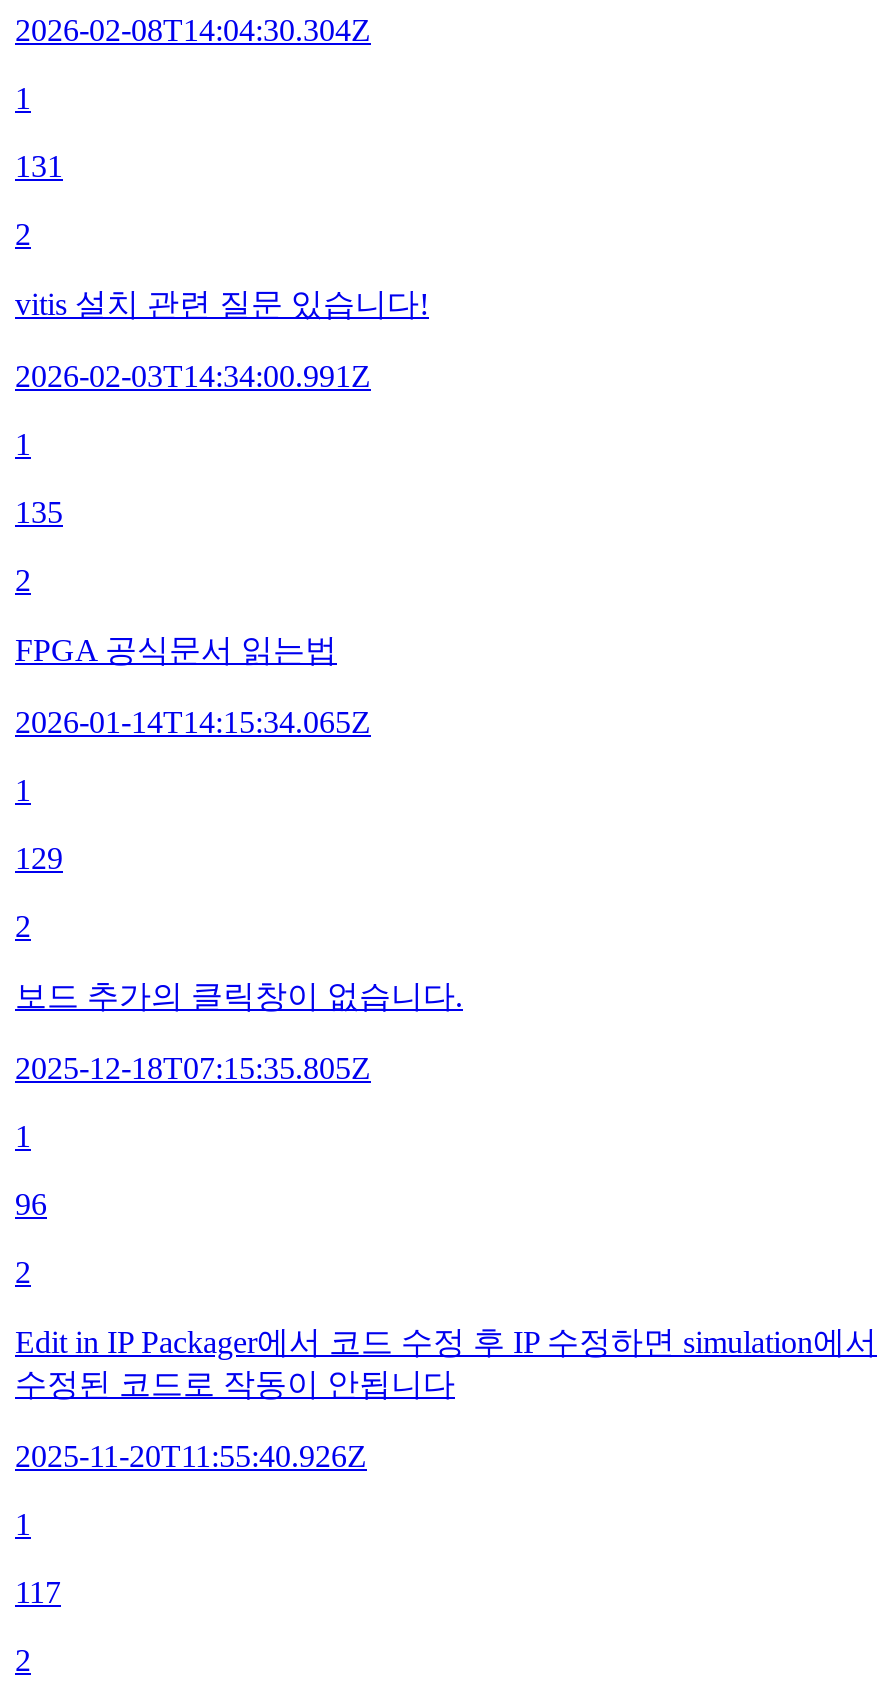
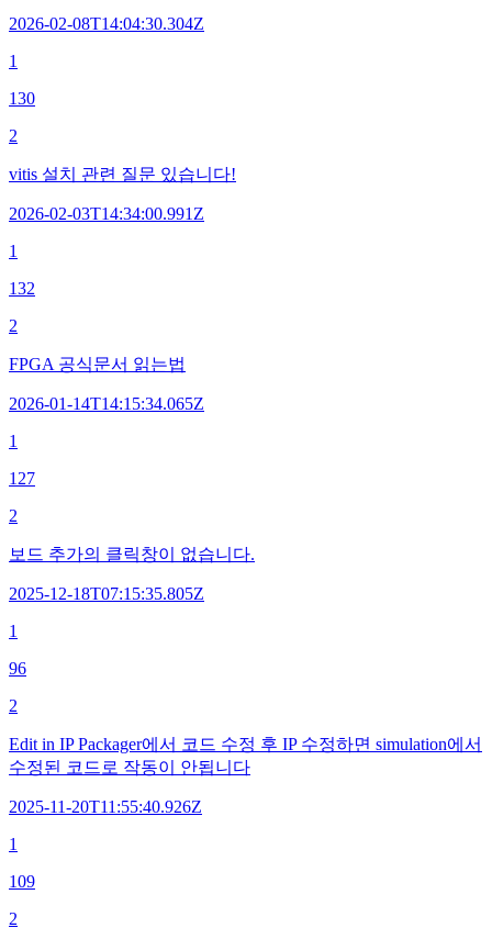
[15,149,63,183] 131 -> [9,89,35,108] 130
[15,495,63,529] 135 -> [9,279,35,298] 132
[15,841,63,875] 129 -> [9,469,35,488] 127
[15,1575,61,1609] 117 -> [9,872,35,891] 109

